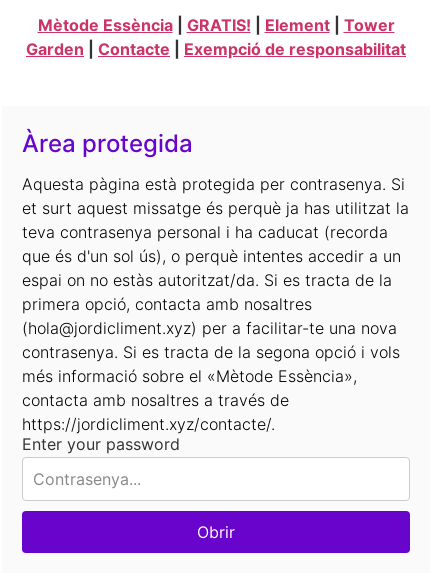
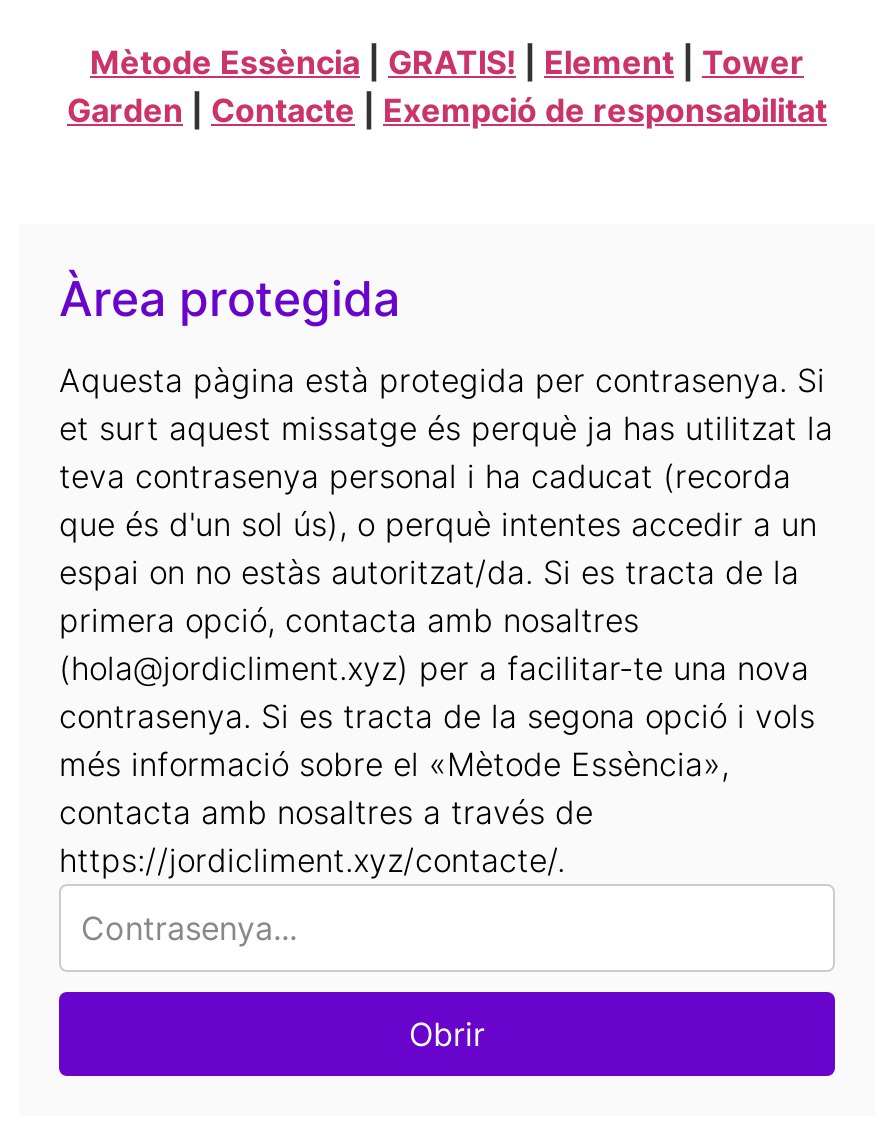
[22,434,180,454] Enter your password -> none

